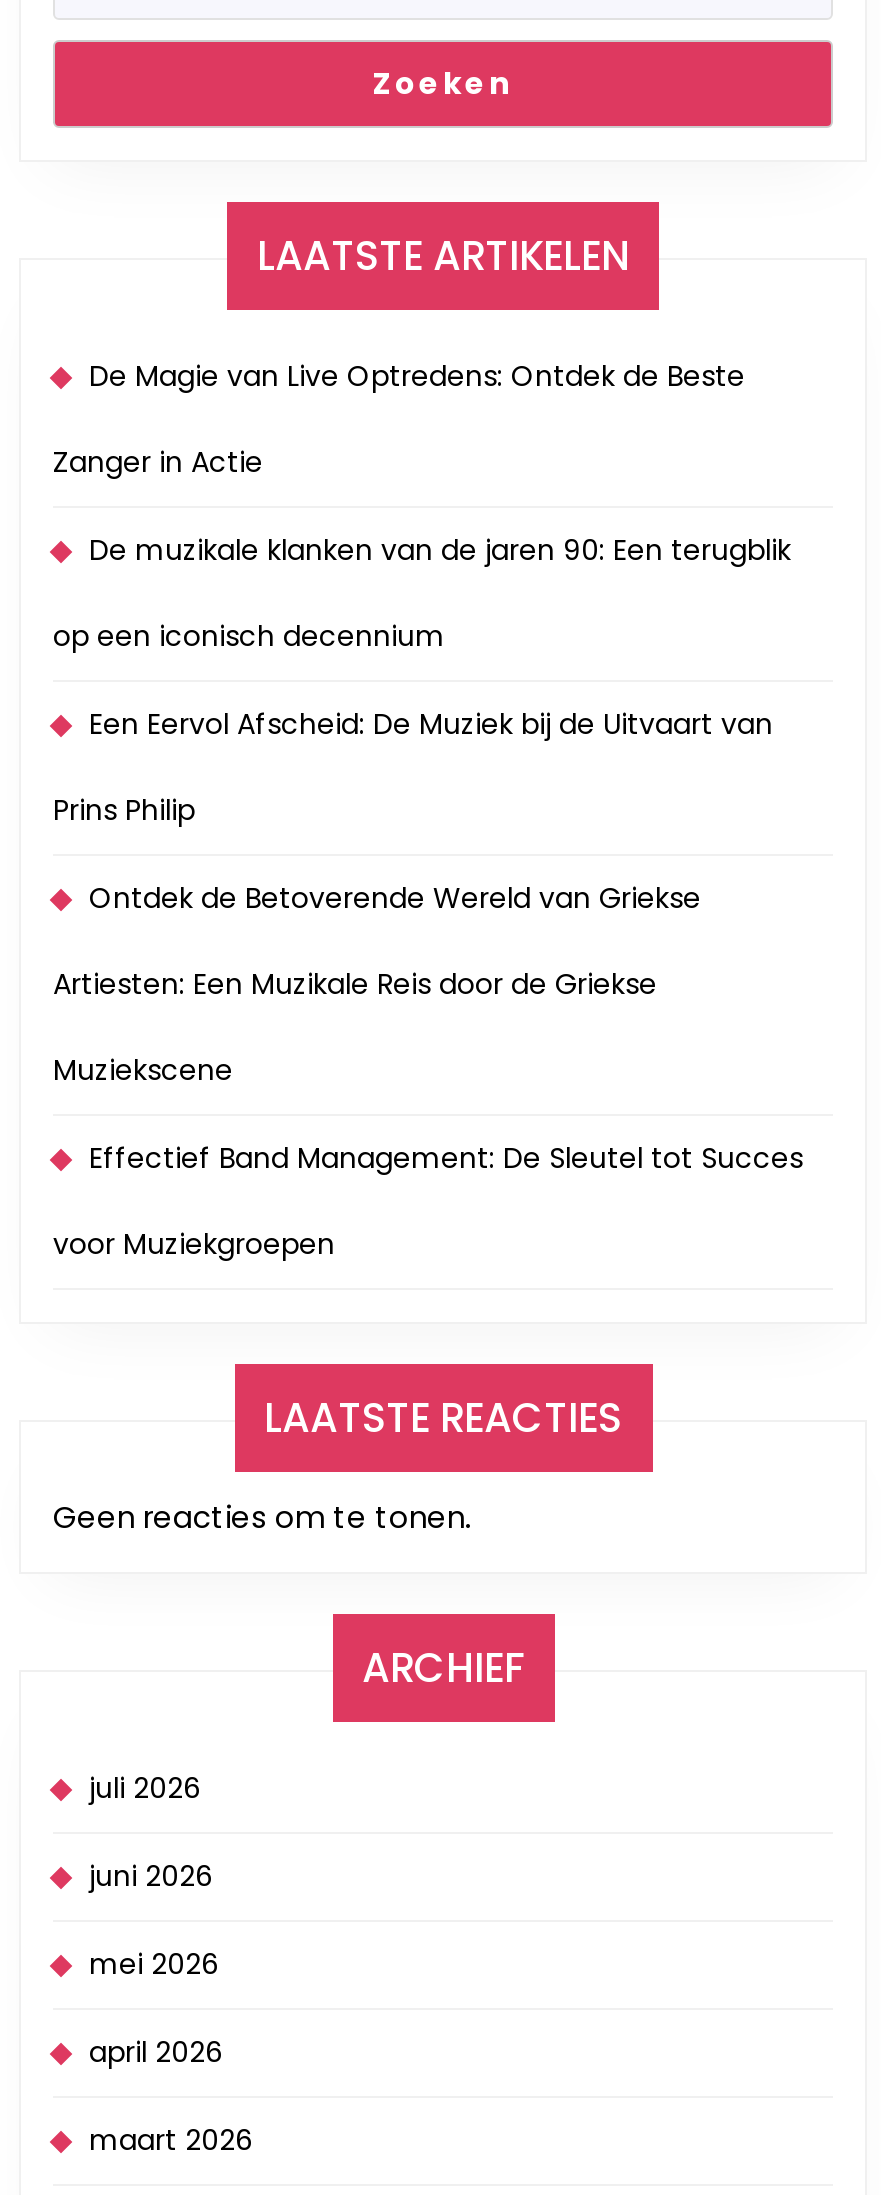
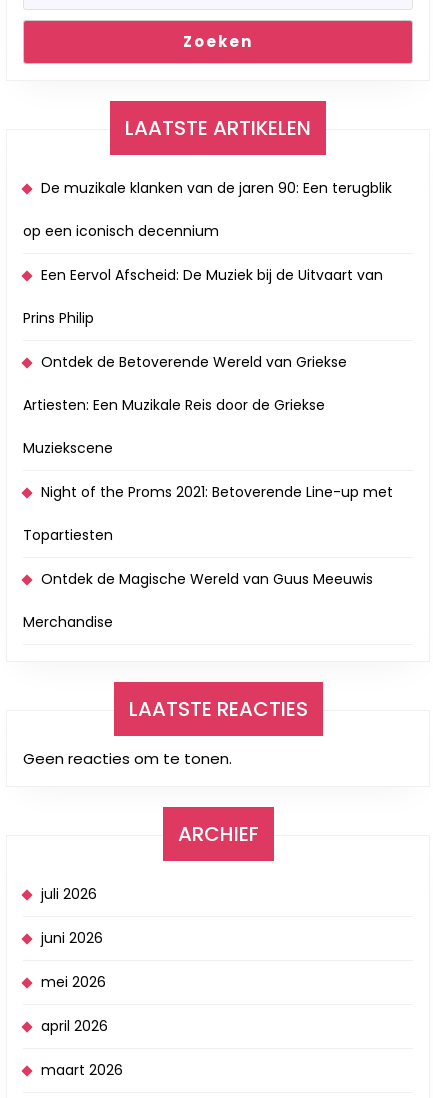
[53,356,745,482] De Magie van Live Optredens: Ontdek de Beste | Zanger in Actie -> none
moved [53,530,791,1090] -> [23,178,392,458]: De muzikale klanken van de jaren 90: Een terugblik | op een iconisch decennium | Een Eervol Afscheid: De Muziek bij de Uitvaart van | Prins Philip | Ontdek de Betoverende Wereld van Griekse | Artiesten: Een Muzikale Reis door de Griekse | Muziekscene
[53,1138,803,1264] Effectief Band Management: De Sleutel tot Succes | voor Muziekgroepen -> [23,482,393,632] Night of the Proms 2021: Betoverende Line-up met | Topartiesten | Ontdek de Magische Wereld van Guus Meeuwis | Merchandise

